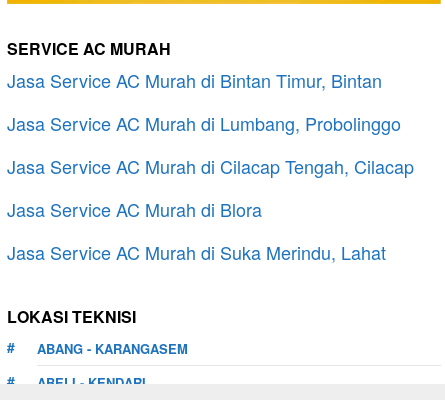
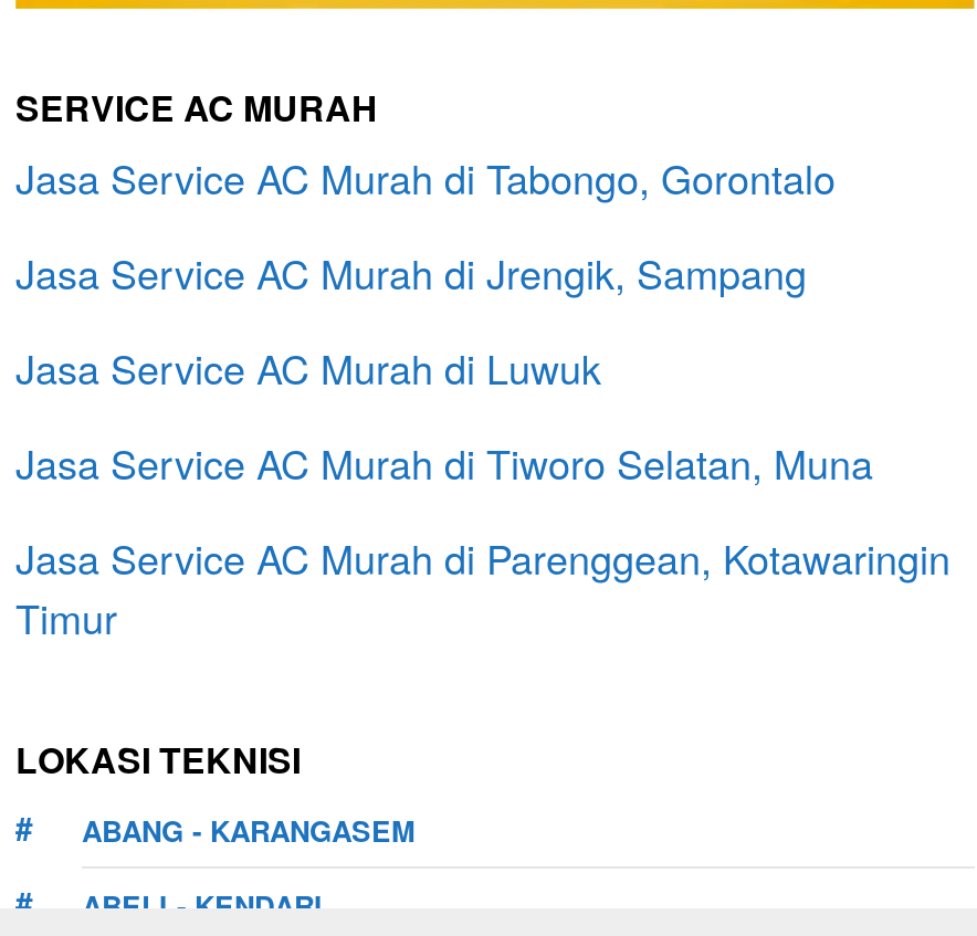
[7,67,382,93] Jasa Service AC Murah di Bintan Timur, Bintan -> [15,149,836,206] Jasa Service AC Murah di Tabongo, Gorontalo
[7,110,401,136] Jasa Service AC Murah di Lumbang, Probolinggo -> [15,244,807,301] Jasa Service AC Murah di Jrengik, Sampang
[7,153,414,179] Jasa Service AC Murah di Cilacap Tengah, Cilacap -> [15,339,601,396] Jasa Service AC Murah di Luwuk
[7,196,262,222] Jasa Service AC Murah di Blora -> [15,434,873,491] Jasa Service AC Murah di Tiworo Selatan, Muna
[7,239,386,265] Jasa Service AC Murah di Suka Merindu, Lahat -> [15,529,950,646] Jasa Service AC Murah di Parenggean, Kotawaringin | Timur

